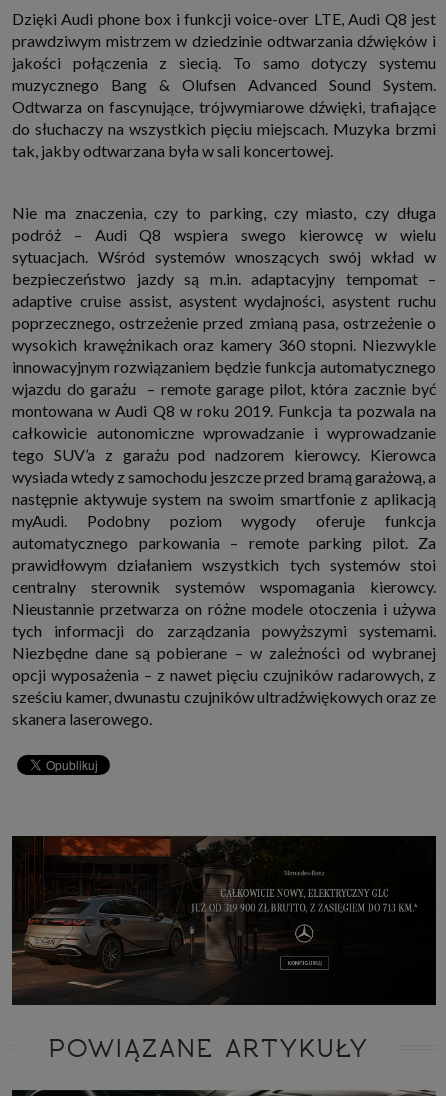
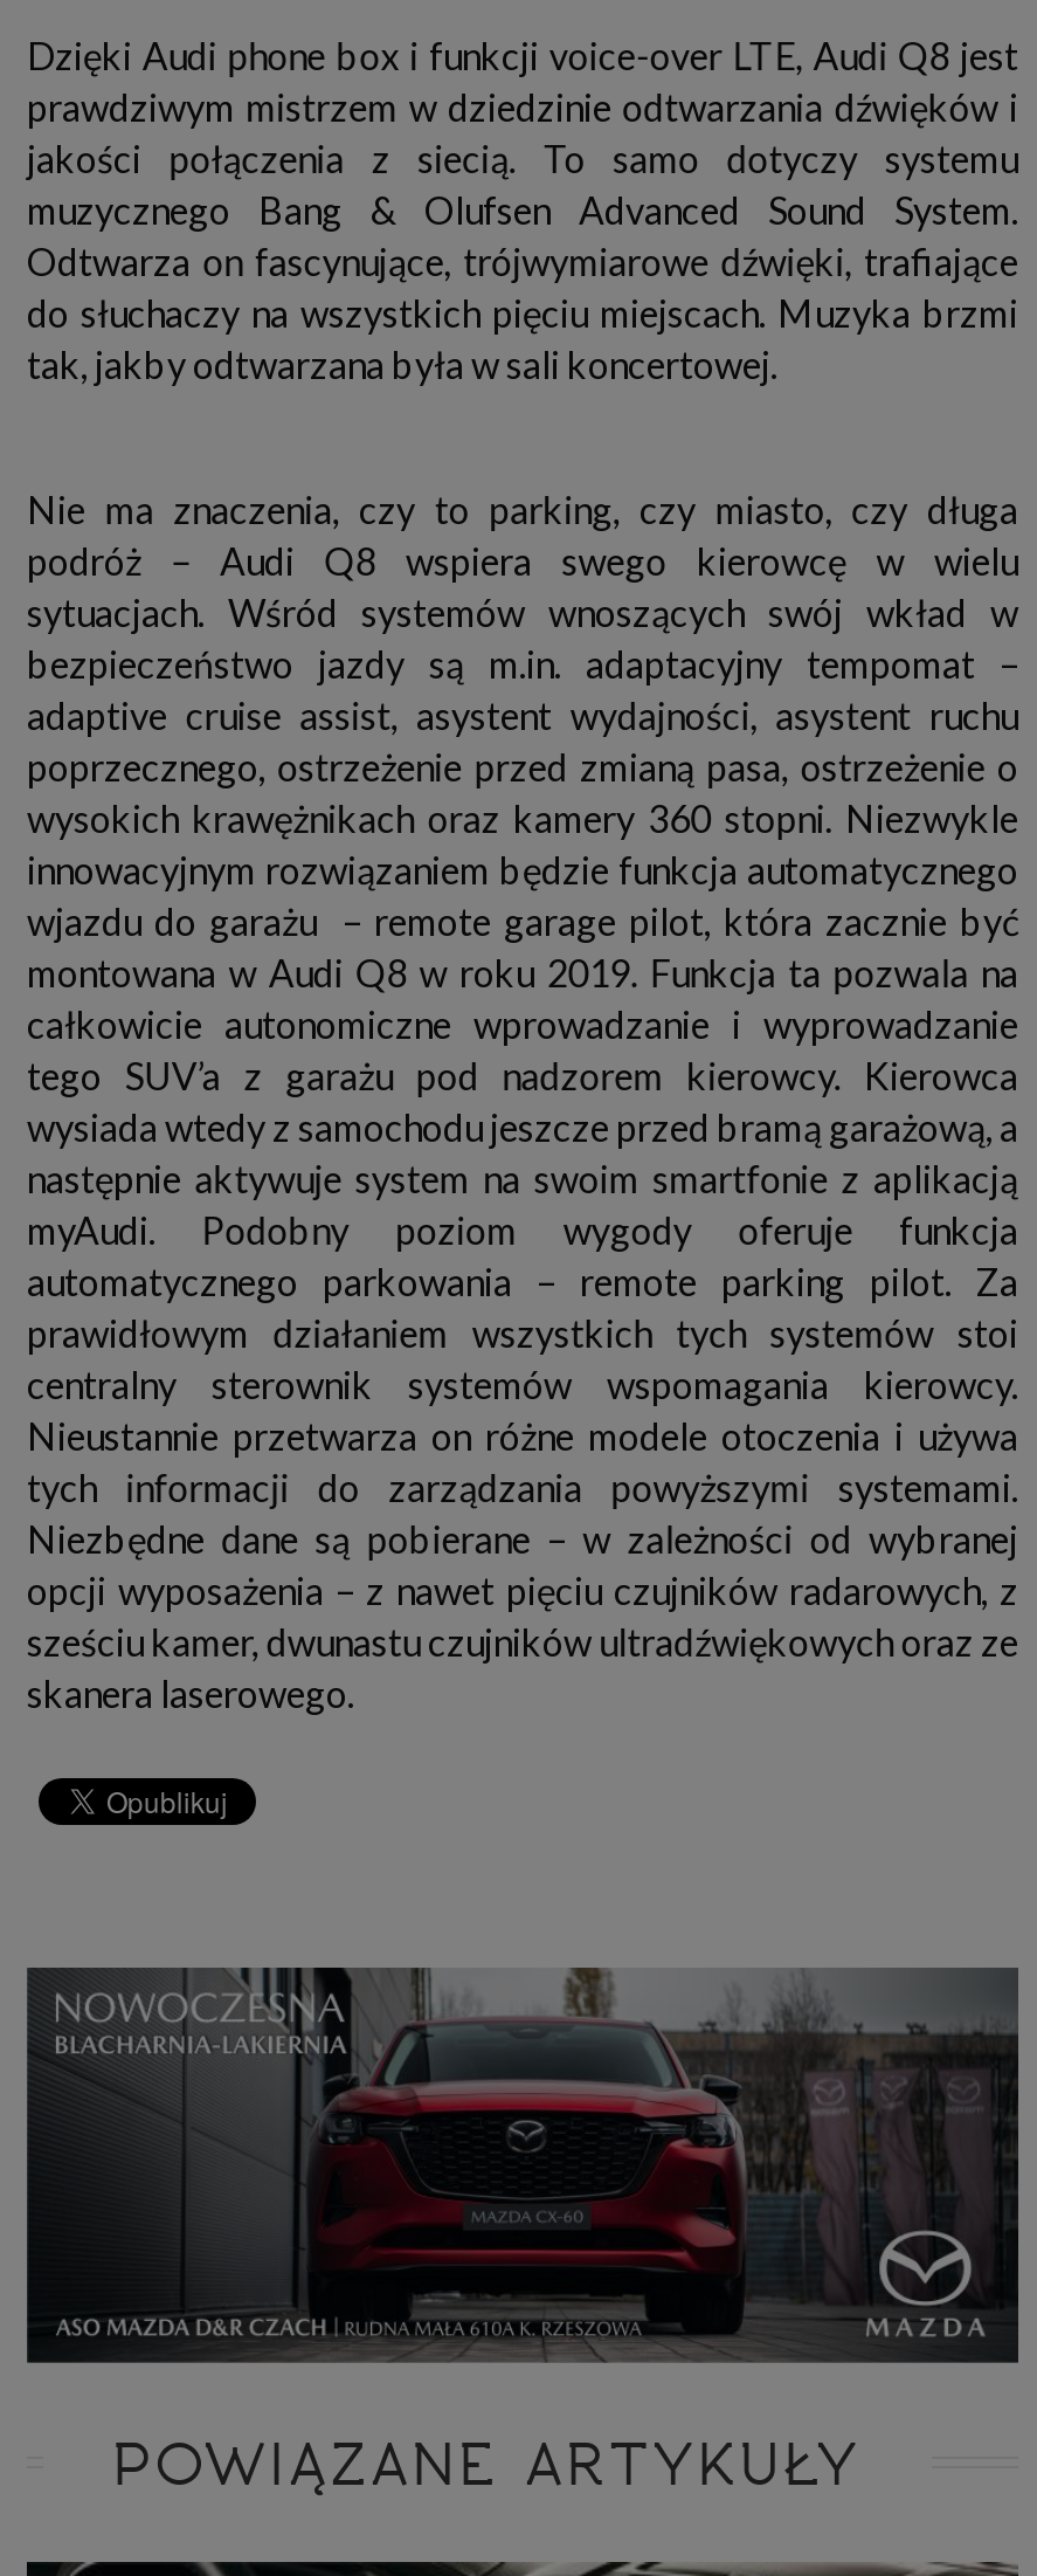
[11,835,436,1006] [image] -> [27,1965,1021,2363] [image]

